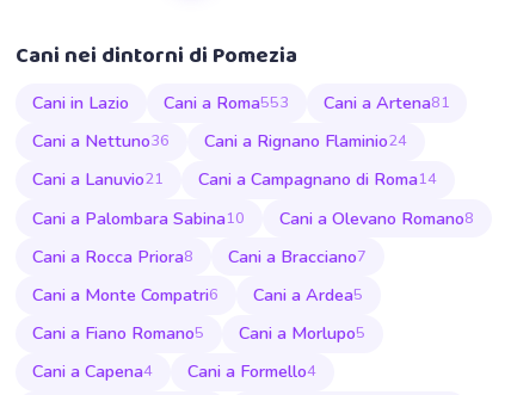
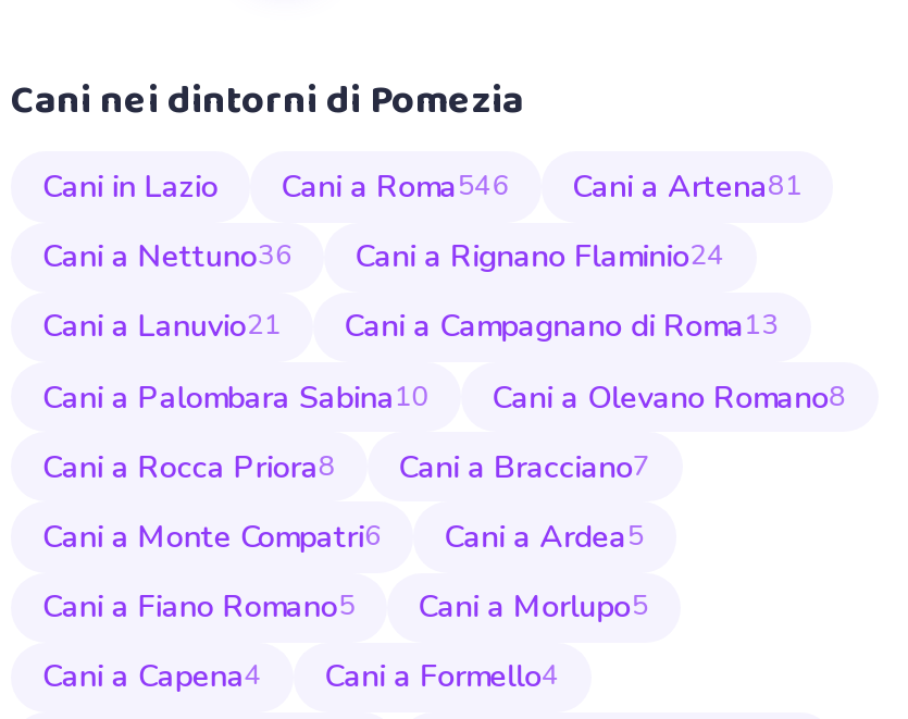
[33,91,450,115] Cani in Lazio Cani a Roma553 Cani a Artena81 -> [42,164,803,208] Cani in Lazio Cani a Roma546 Cani a Artena81
[198,167,437,191] Cani a Campagnano di Roma14 -> [344,304,779,348] Cani a Campagnano di Roma13

